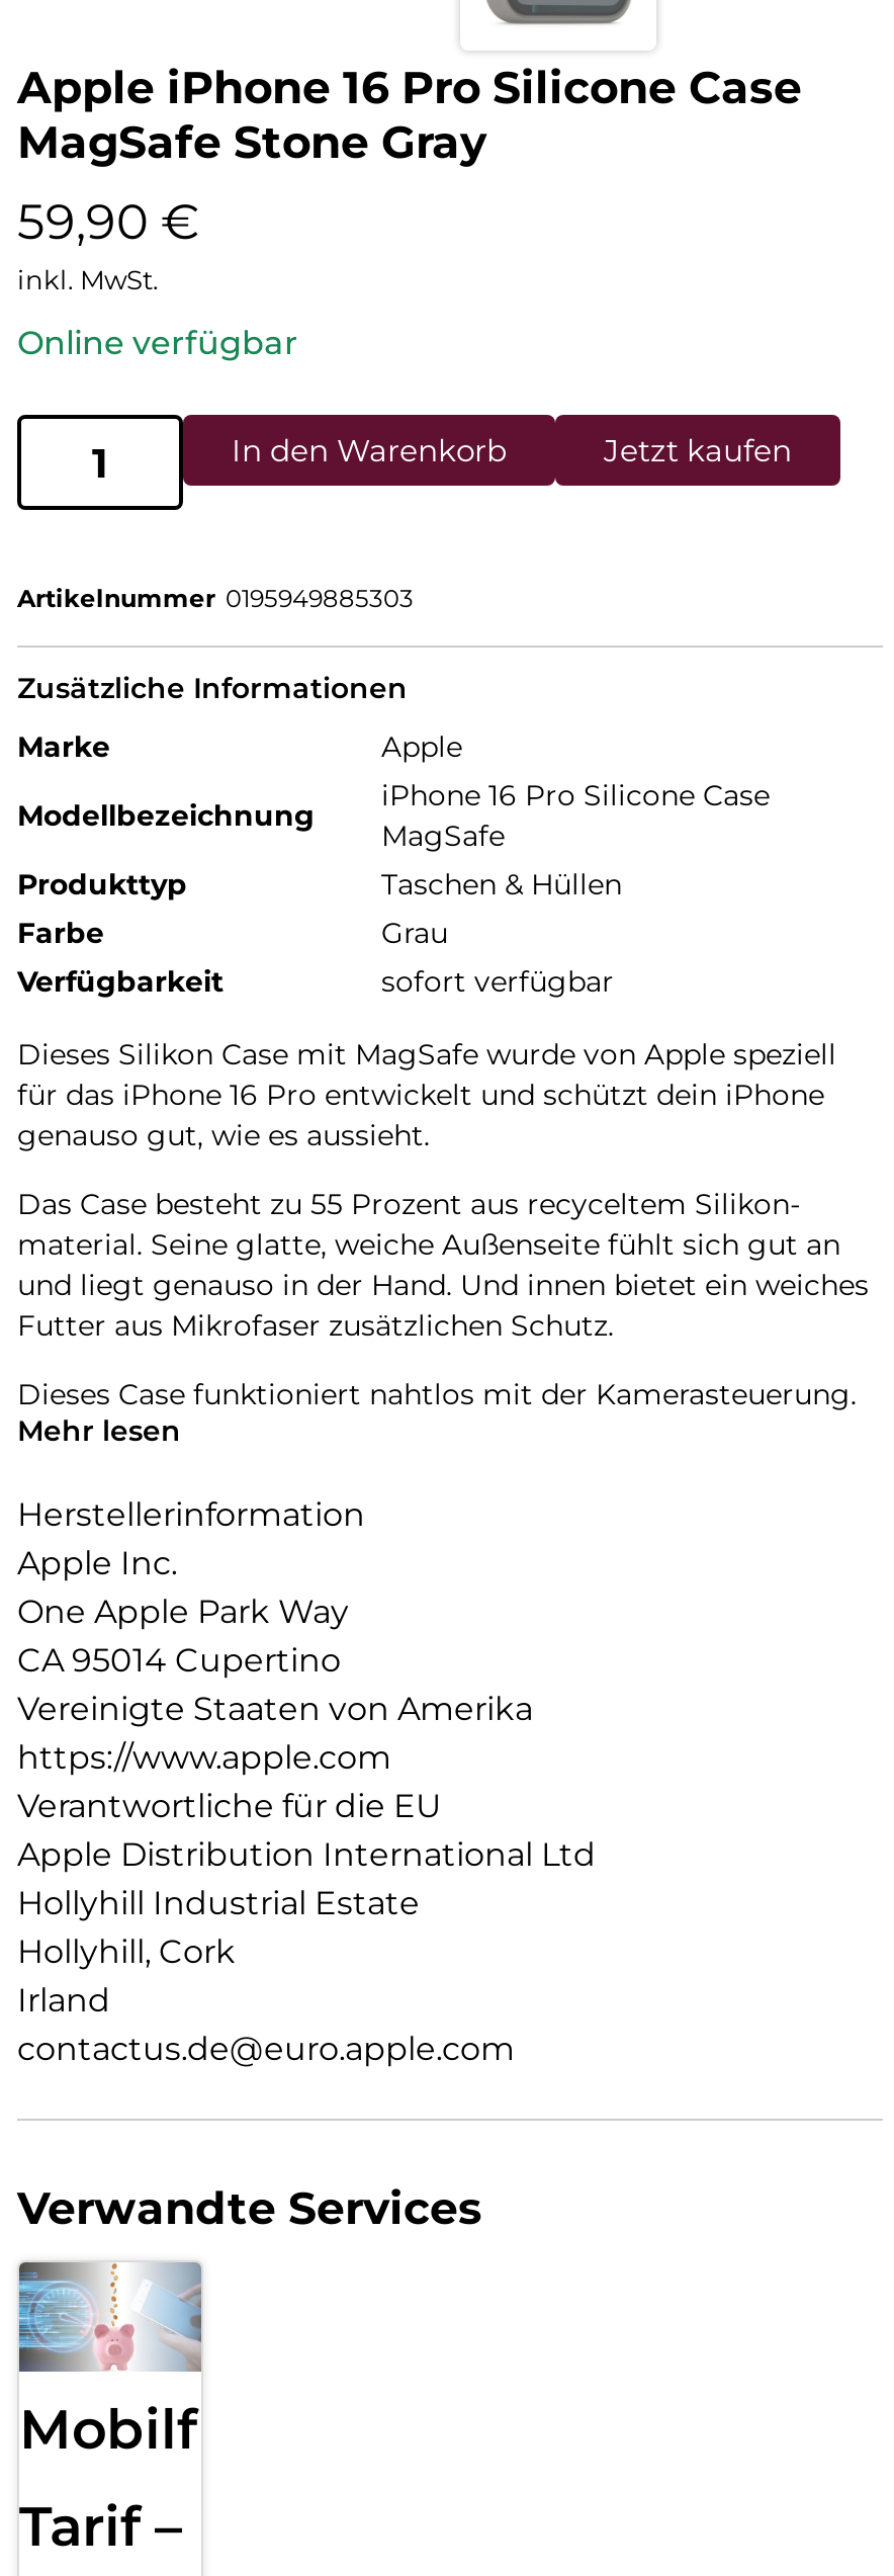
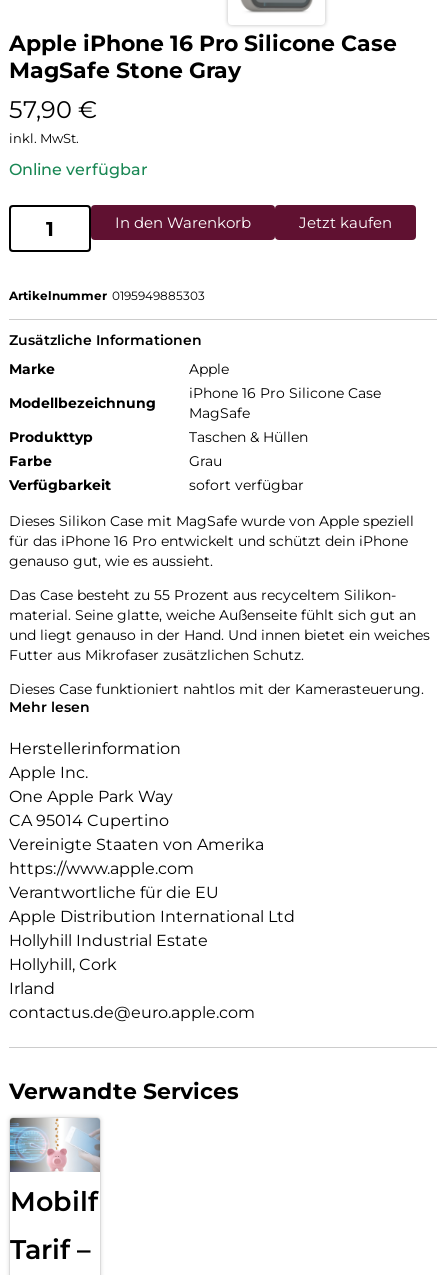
[17,193,199,251] 59,90 € -> [9,95,97,124] 57,90 €

